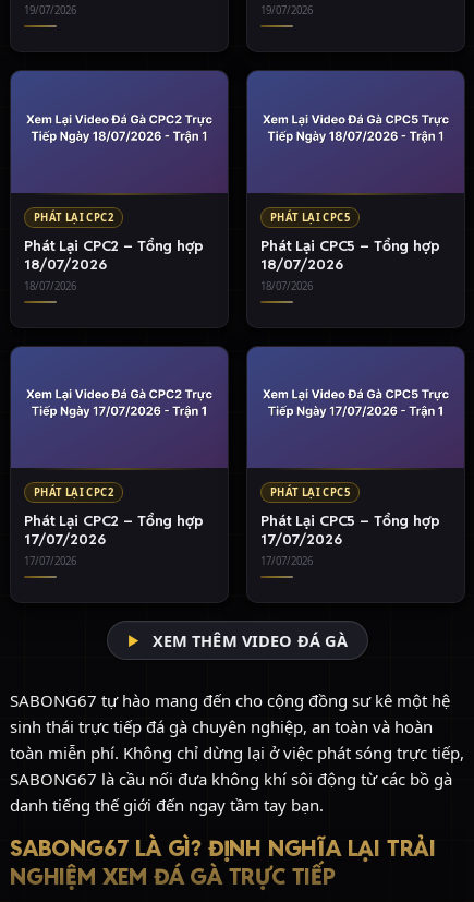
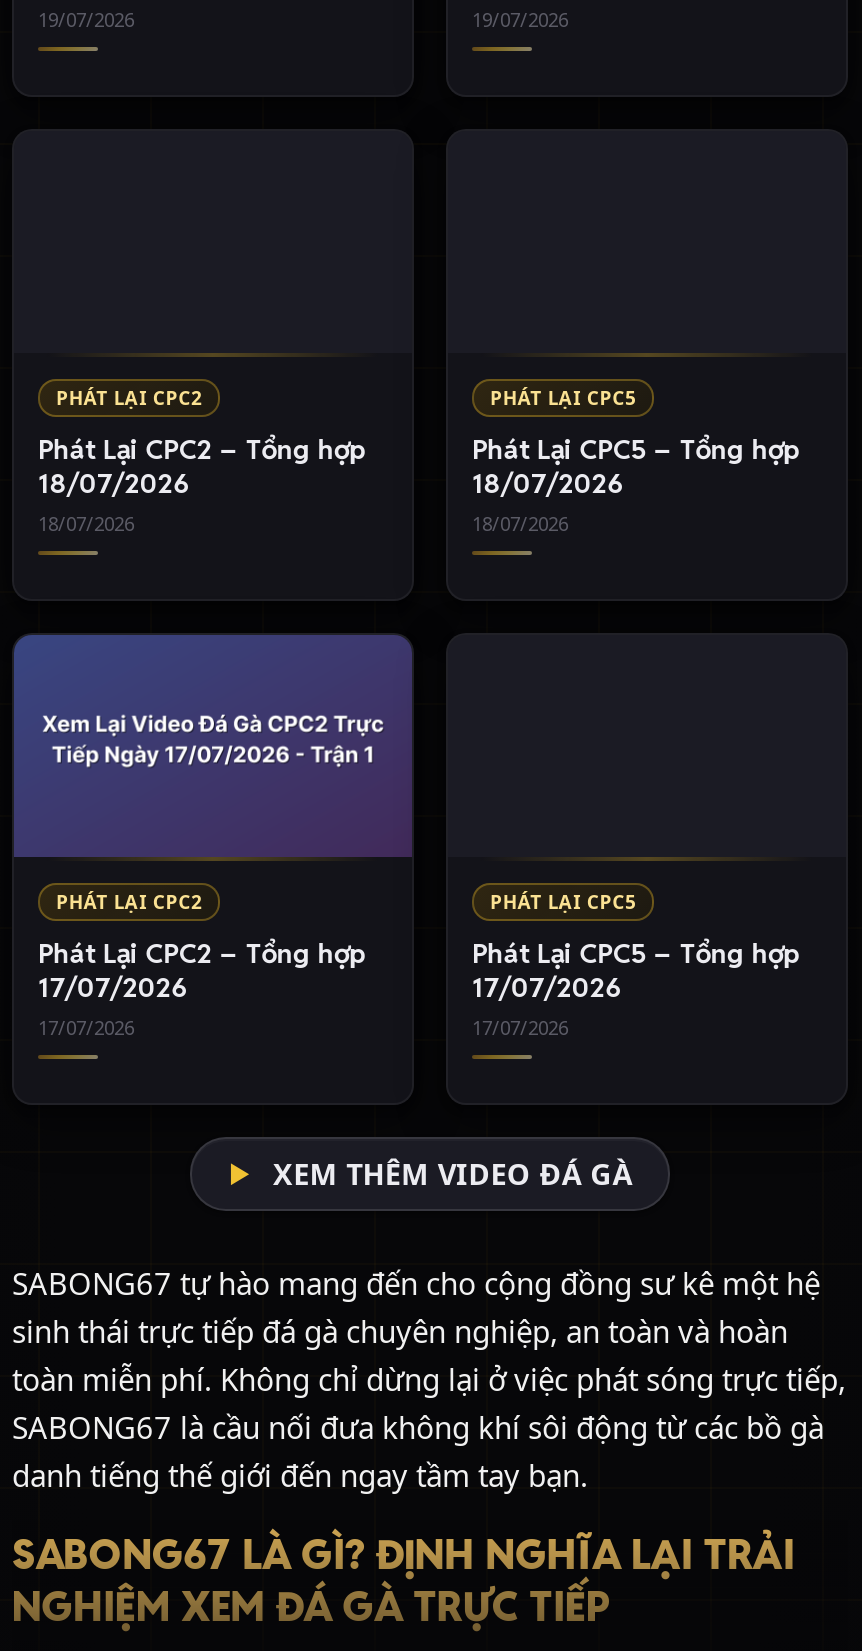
[10,70,228,193] [image] -> none
[247,70,464,193] [image] -> none
[247,347,464,468] [image] -> none

